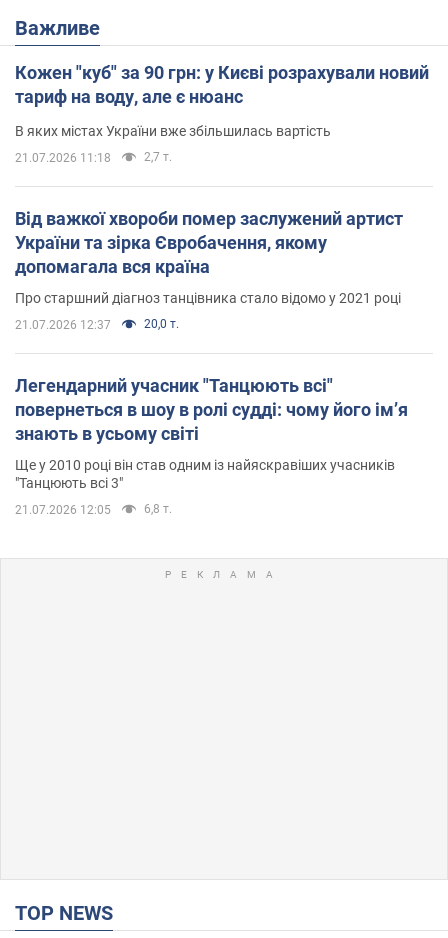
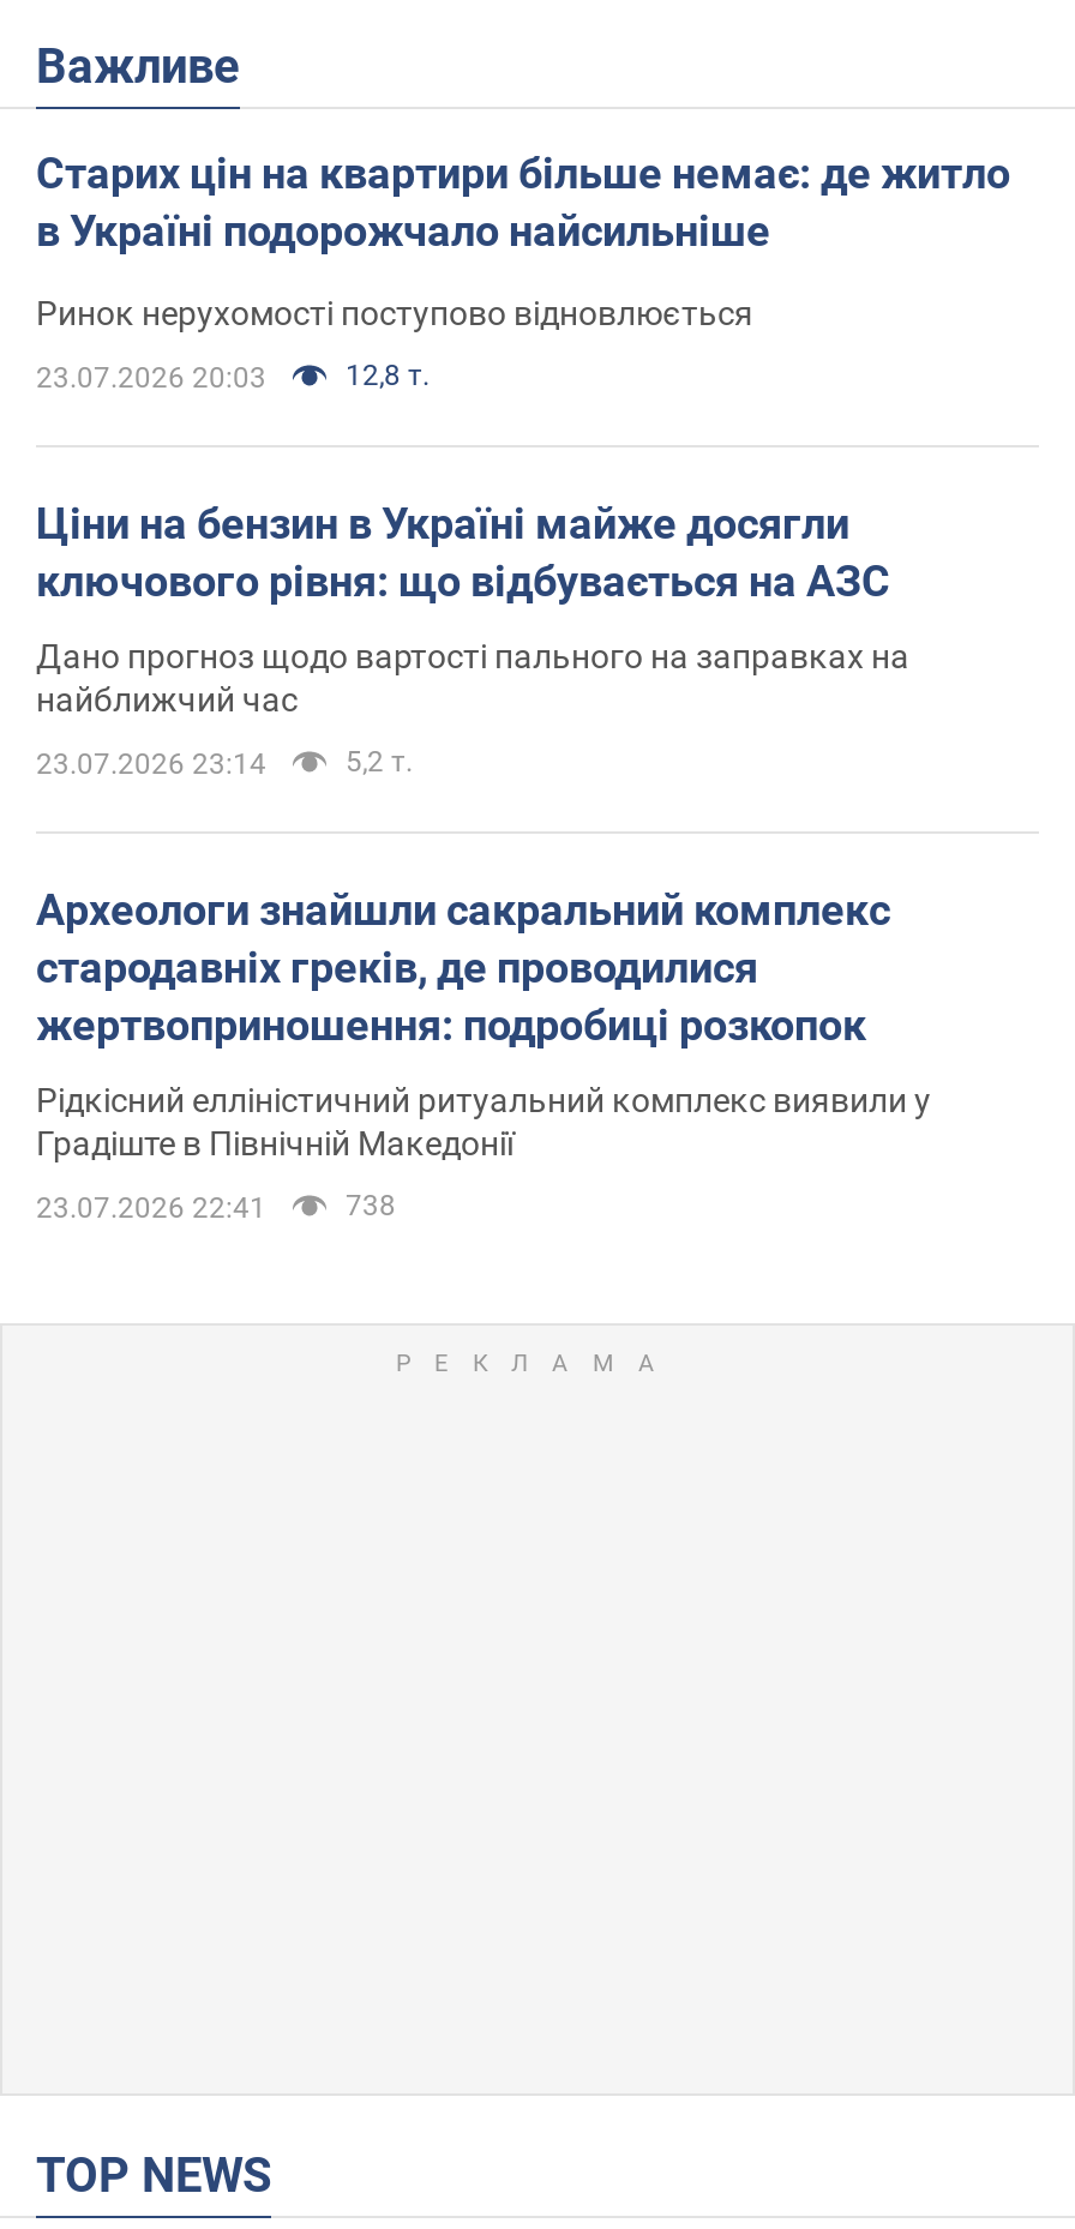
[15,62,429,107] Кожен "куб" за 90 грн: у Києві розрахували новий | тариф на воду, але є нюанс -> [36,147,1010,255] Старих цін на квартири більше немає: де житло | в Україні подорожчало найсильніше
[15,123,331,139] В яких містах України вже збільшилась вартість -> [36,293,753,332] Ринок нерухомості поступово відновлюється
[15,150,172,165] 21.07.2026 11:18 | 2,7 т. -> [36,358,430,394] 23.07.2026 20:03 | 12,8 т.
[15,208,403,277] Від важкої хвороби помер заслужений артист | України та зірка Євробачення, якому | допомагала вся країна -> [36,497,890,605] Ціни на бензин в Україні майже досягли | ключового рівня: що відбувається на АЗС
[15,290,401,306] Про старшний діагноз танцівника стало відомо у 2021 році -> [36,636,909,718] Дано прогноз щодо вартості пального на заправках на | найближчий час
[15,317,179,332] 21.07.2026 12:37 | 20,0 т. -> [36,744,413,780] 23.07.2026 23:14 | 5,2 т.
[15,375,408,444] Легендарний учасник "Танцюють всі" | повернеться в шоу в ролі судді: чому його імʼя | знають в усьому світі -> [36,883,890,1049] Археологи знайшли сакральний комплекс | стародавніх греків, де проводилися | жертвоприношення: подробиці розкопок
[15,457,395,491] Ще у 2010 році він став одним із найяскравіших учасників | "Танцюють всі 3" -> [36,1080,931,1162] Рідкісний елліністичний ритуальний комплекс виявили у | Градіште в Північній Македонії
[15,502,172,517] 21.07.2026 12:05 | 6,8 т. -> [36,1188,396,1224] 23.07.2026 22:41 | 738

